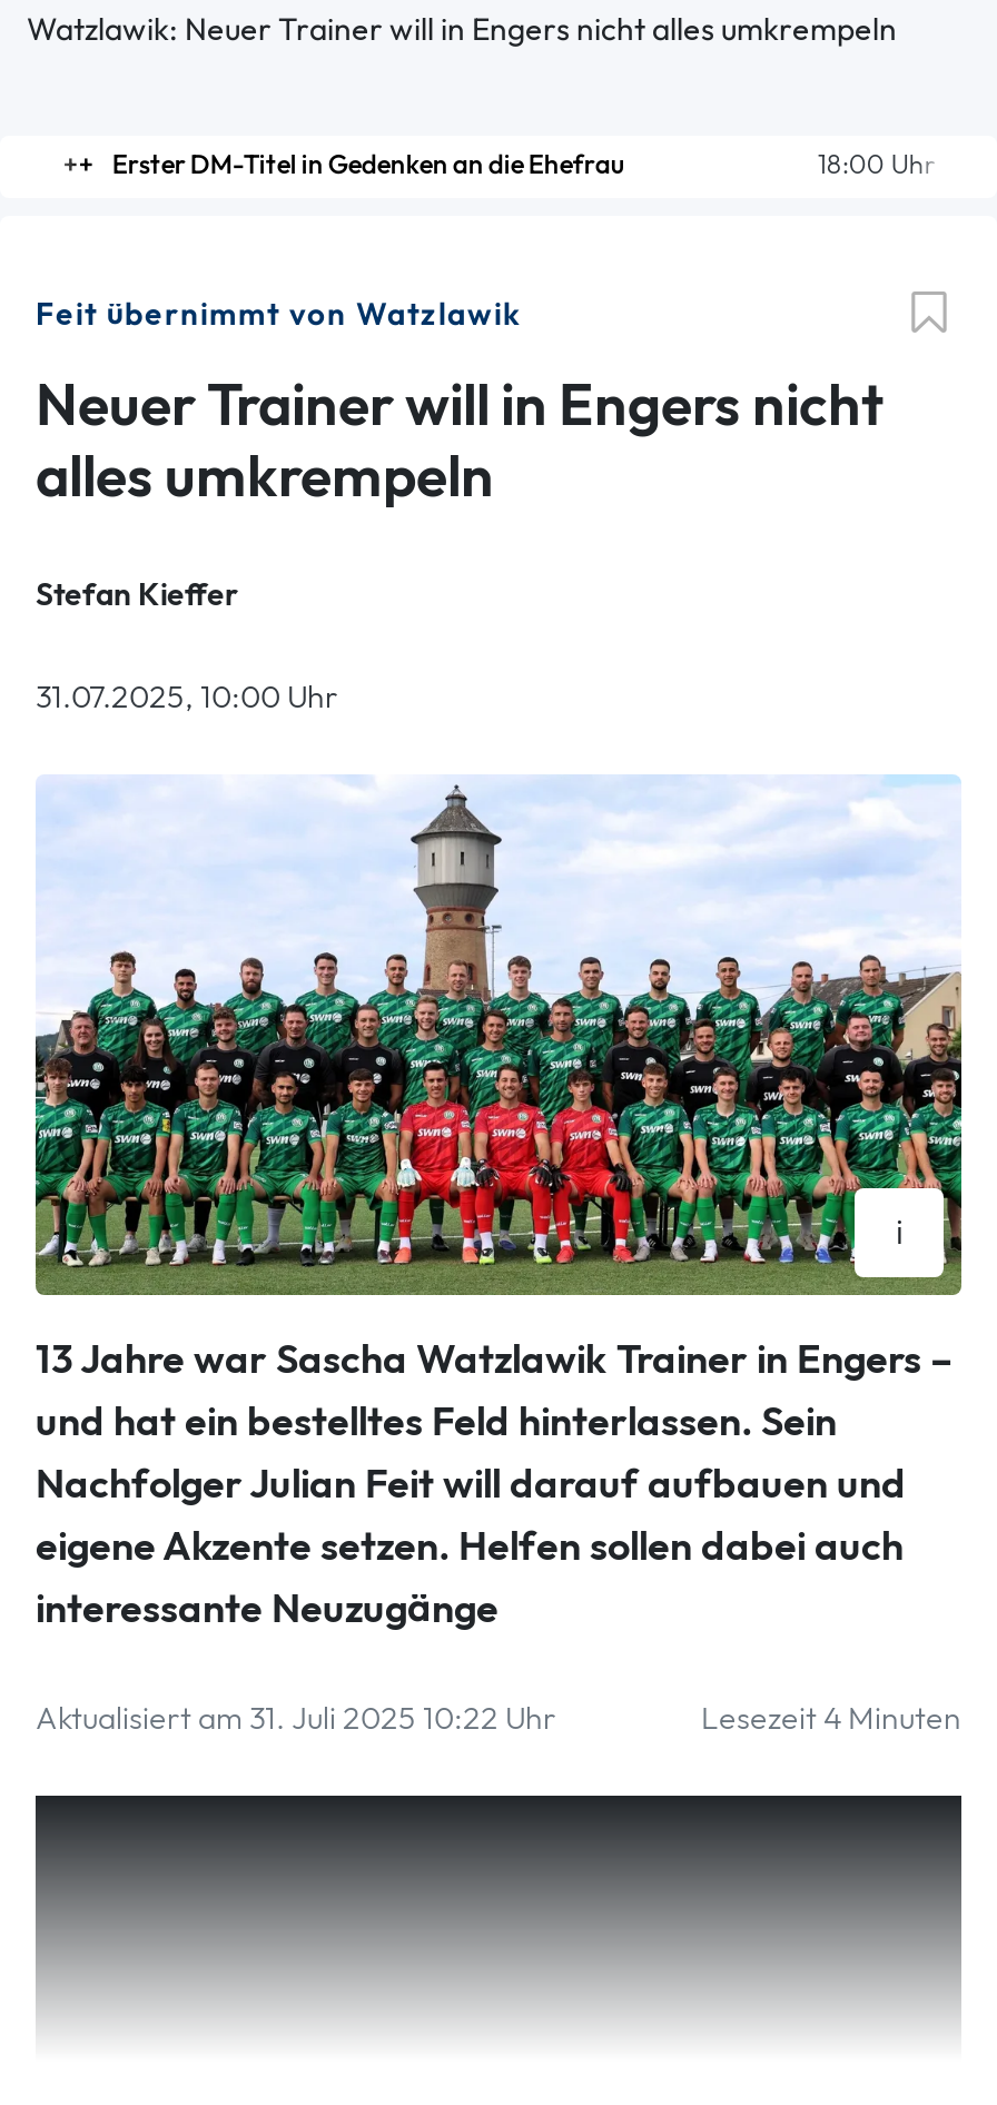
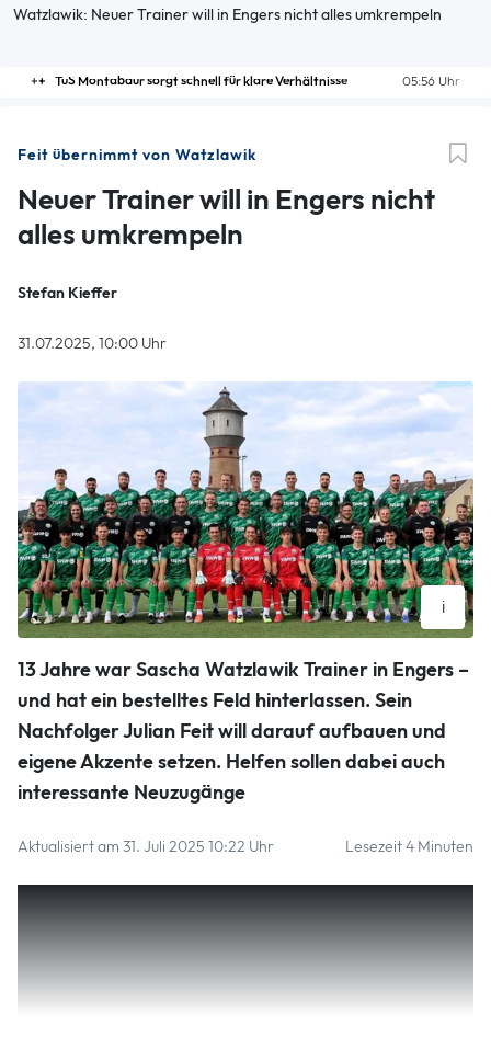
[111,147,935,182] 18:00 Uhr | Erster DM-Titel in Gedenken an die Ehefrau -> [55,72,460,90] 05:56 Uhr | TuS Montabaur sorgt schnell für klare Verhältnisse

